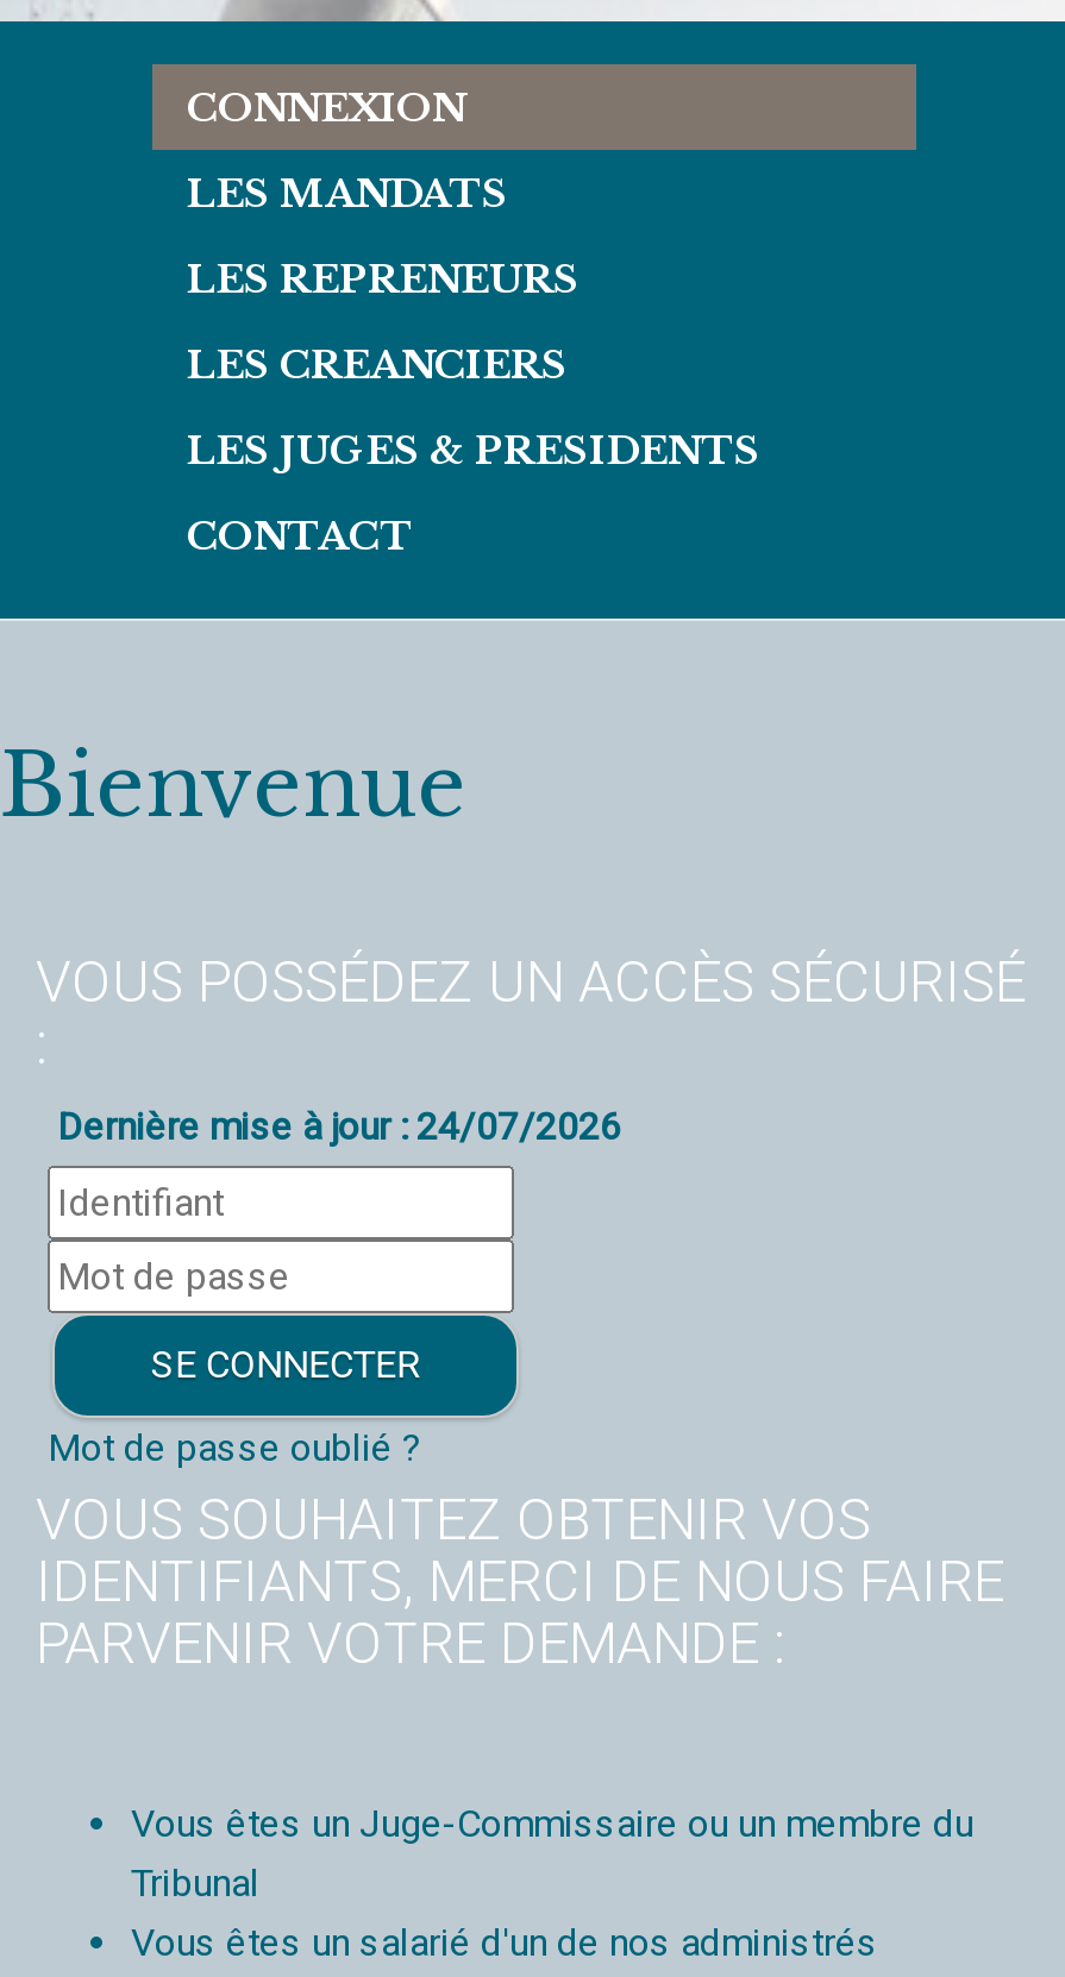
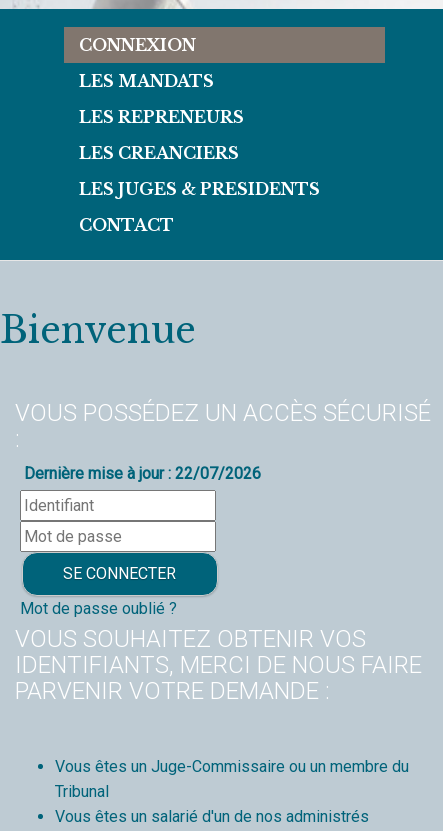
[57,1104,621,1149] Dernière mise à jour : 24/07/2026 -> [24,464,261,483] Dernière mise à jour : 22/07/2026

